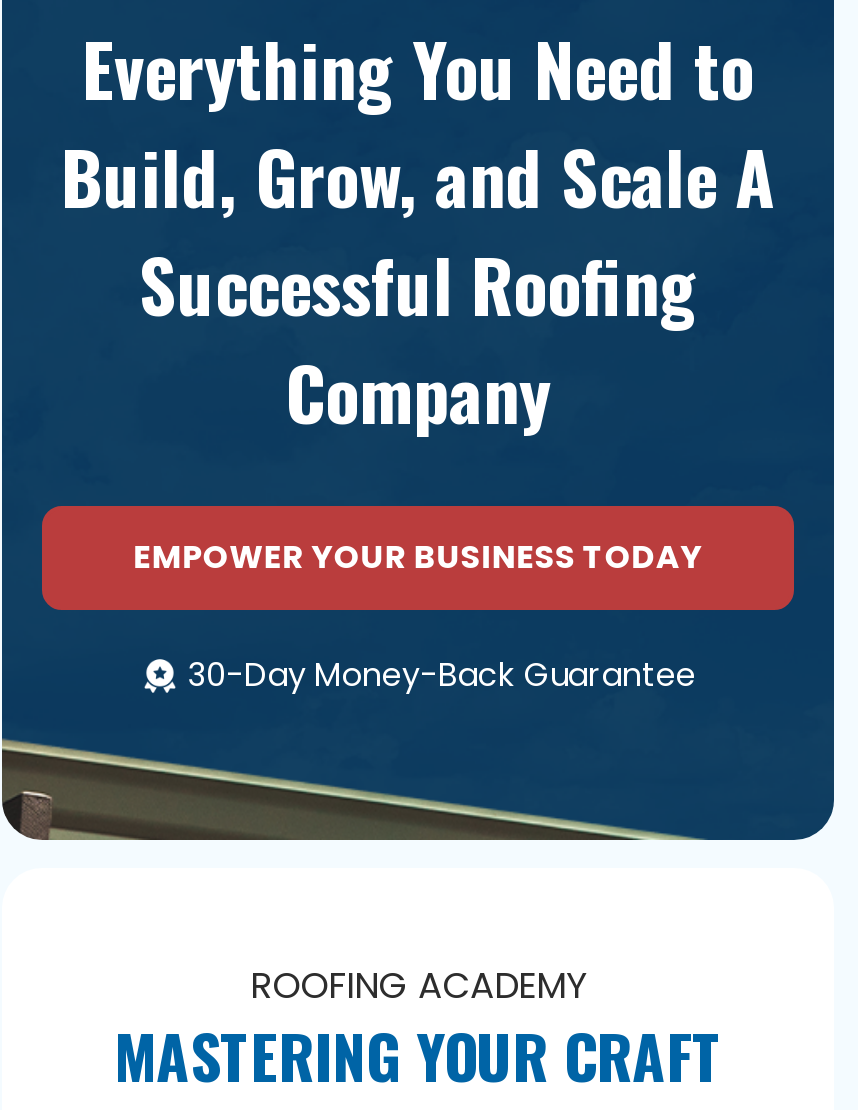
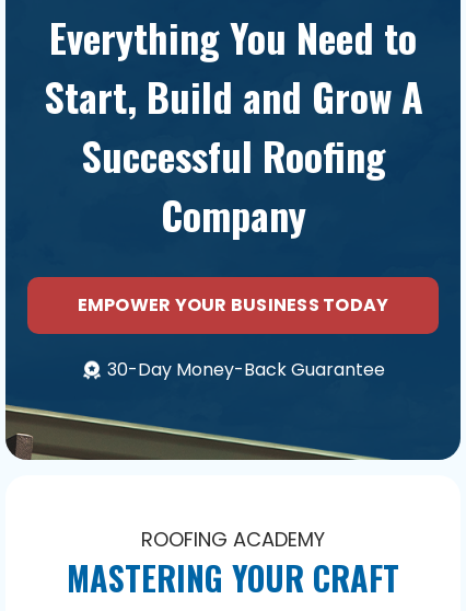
[61,122,775,228] Build, Grow, and Scale A -> [43,67,423,125] Start, Build and Grow A

